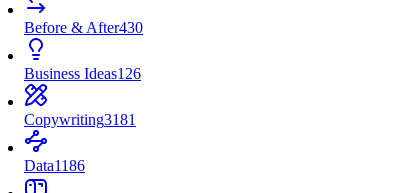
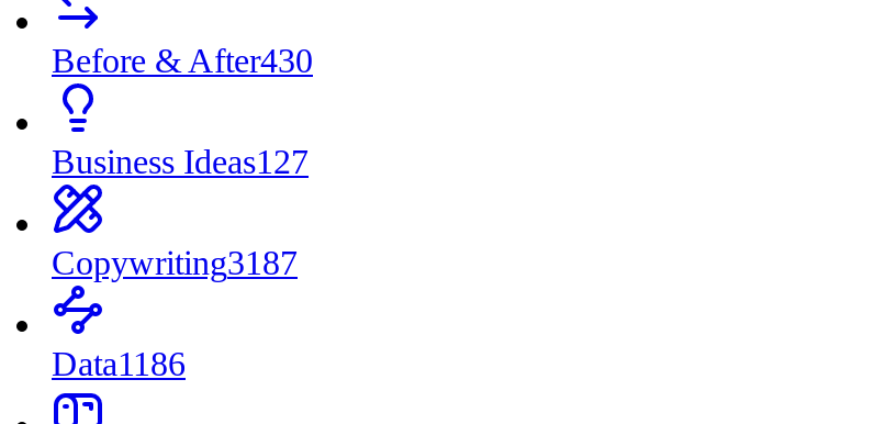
[24,65,141,82] Business Ideas126 -> [52,143,309,180] Business Ideas127
[24,111,136,128] Copywriting3181 -> [52,244,298,281] Copywriting3187

